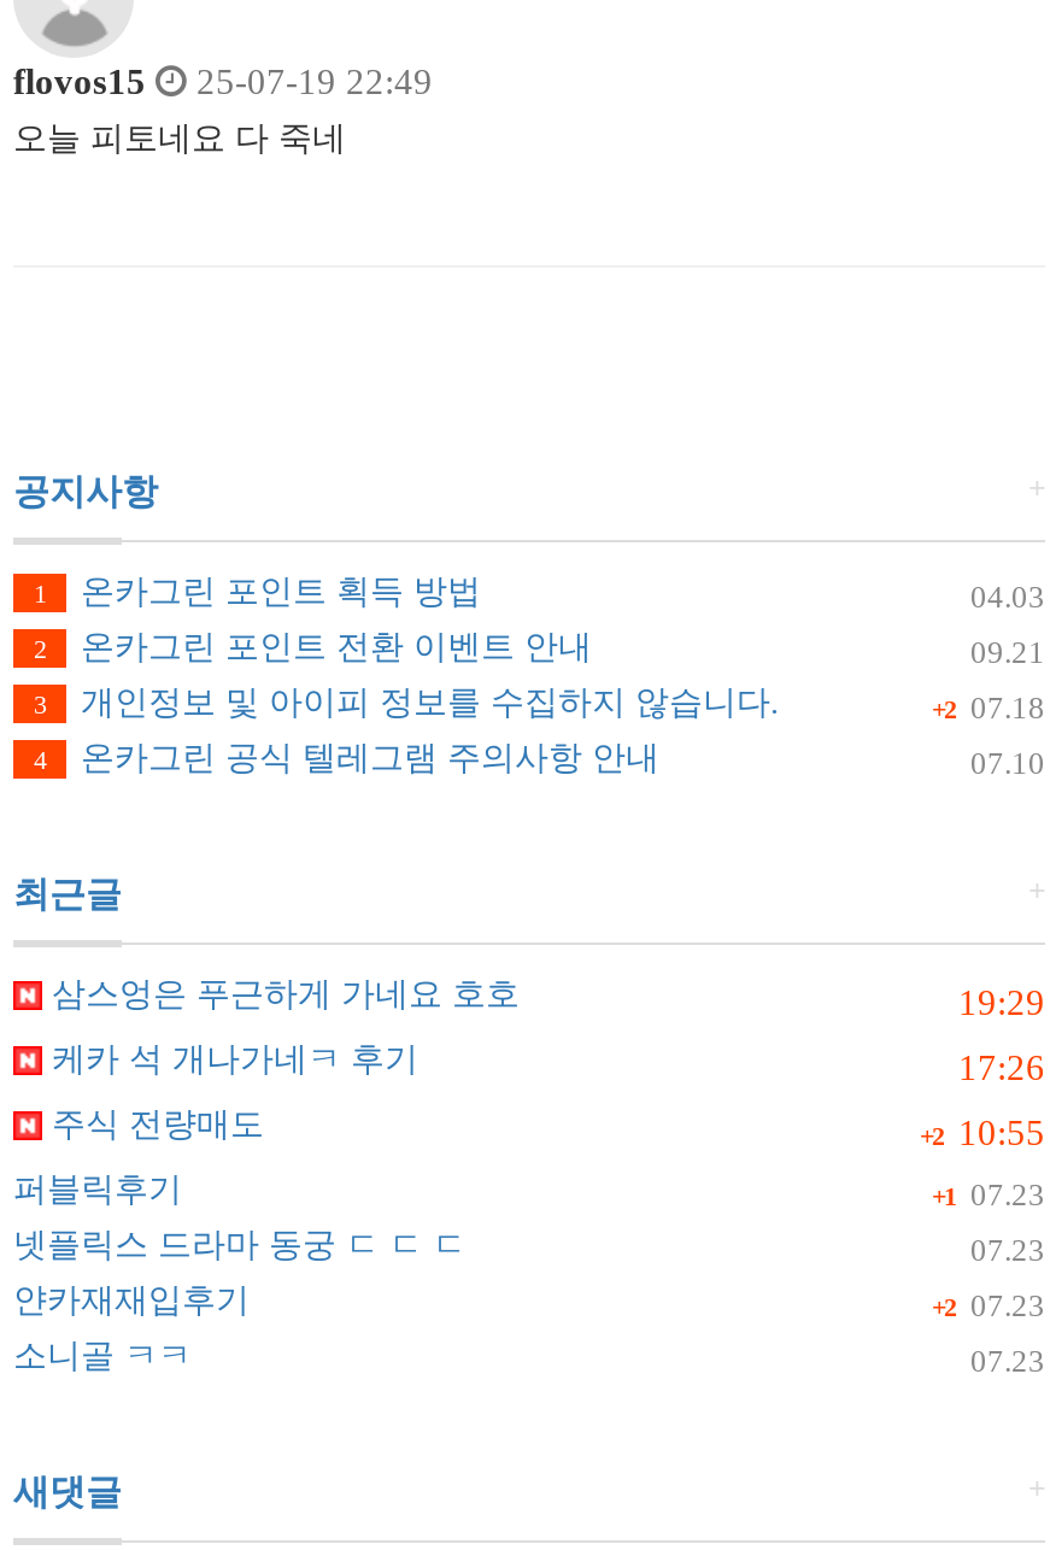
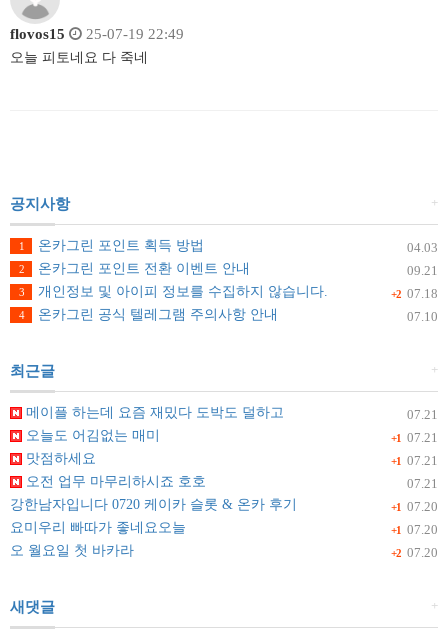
[42,976,1045,1022] 19:29 | 삼스엉은 푸근하게 가네요 호호 -> [22,405,438,422] 07.21 | 메이플 하는데 요즘 재밌다 도박도 덜하고
[42,1041,1045,1087] 17:26 | 케카 석 개나가네ㅋ 후기 -> [22,428,438,445] +1 07.21 | 오늘도 어김없는 매미
[42,1106,1045,1152] +2 10:55 | 주식 전량매도 -> [22,451,438,468] +1 07.21 | 맛점하세요
[13,1172,1045,1213] +1 07.23 | 퍼블릭후기 -> [22,474,438,491] 07.21 | 오전 업무 마무리하시죠 호호
[13,1227,1045,1268] 07.23 | 넷플릭스 드라마 동궁 ㄷ ㄷ ㄷ -> [10,497,438,514] +1 07.20 | 강한남자입니다 0720 케이카 슬롯 & 온카 후기
[13,1282,1045,1323] +2 07.23 | 얀카재재입후기 -> [10,520,438,537] +1 07.20 | 요미우리 빠따가 좋네요오늘
[13,1338,1045,1379] 07.23 | 소니골 ㅋㅋ -> [10,543,438,560] +2 07.20 | 오 월요일 첫 바카라

